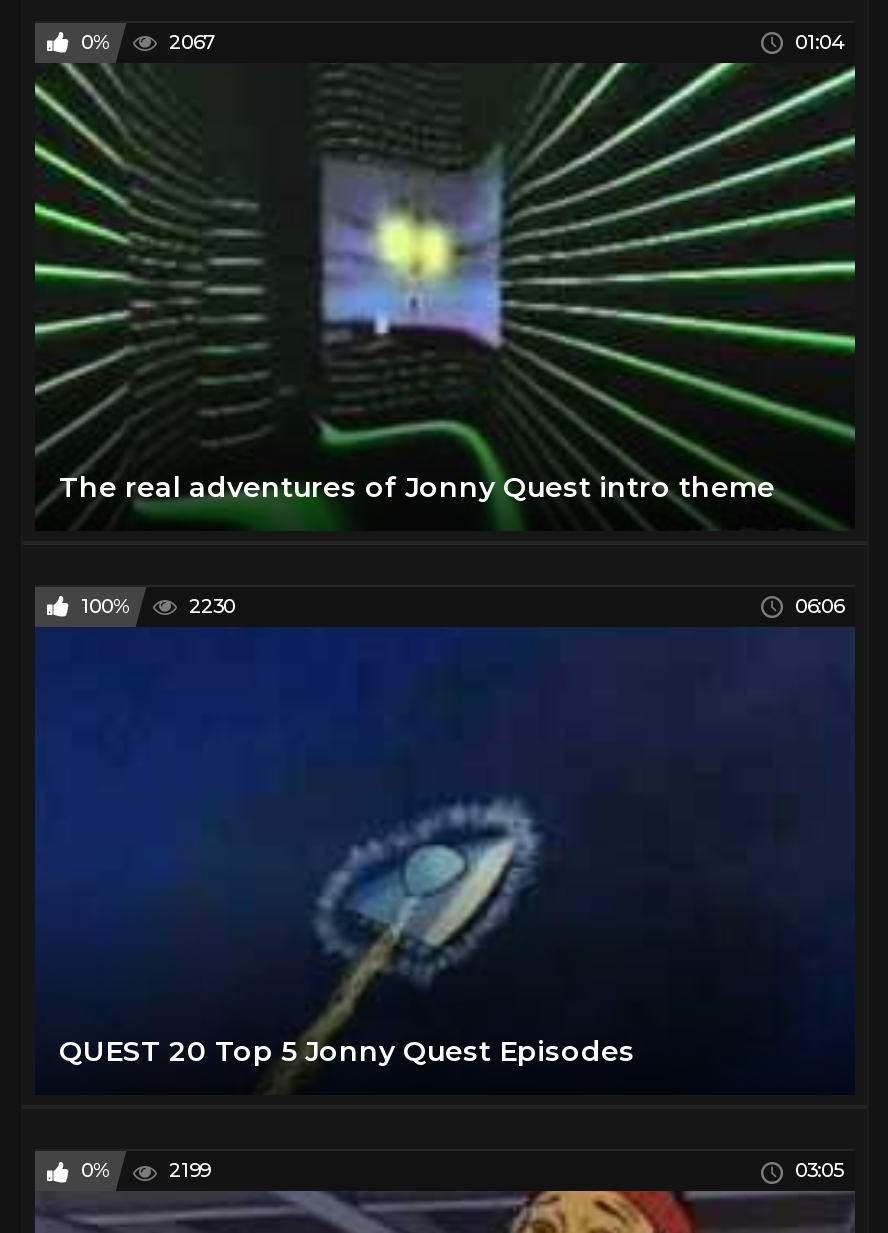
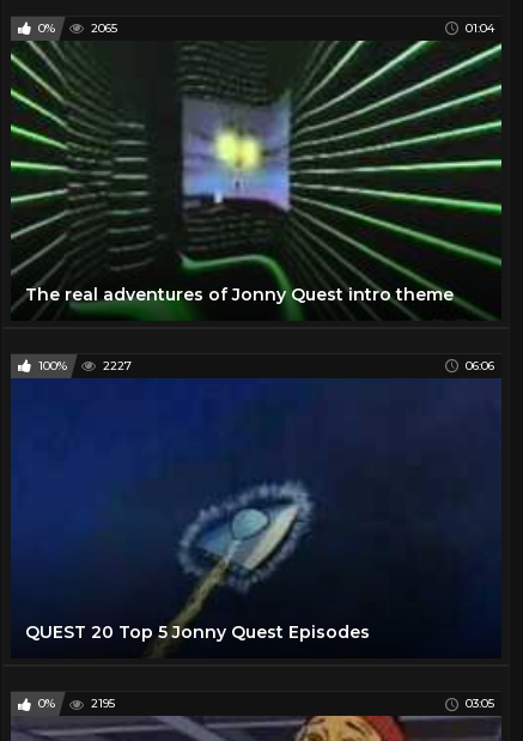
[169,28,215,54] 2067 -> [91,20,117,36] 2065
[189,593,235,619] 2230 -> [103,358,132,373] 2227
[169,1158,209,1184] 2199 -> [91,696,115,711] 2195

